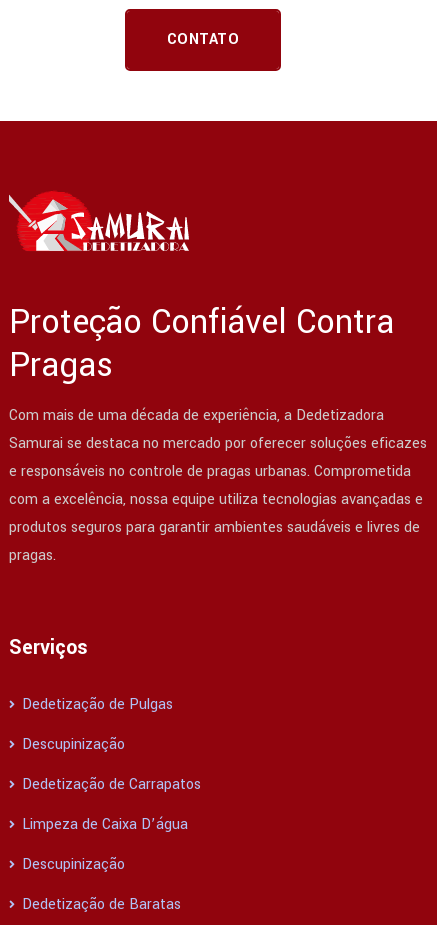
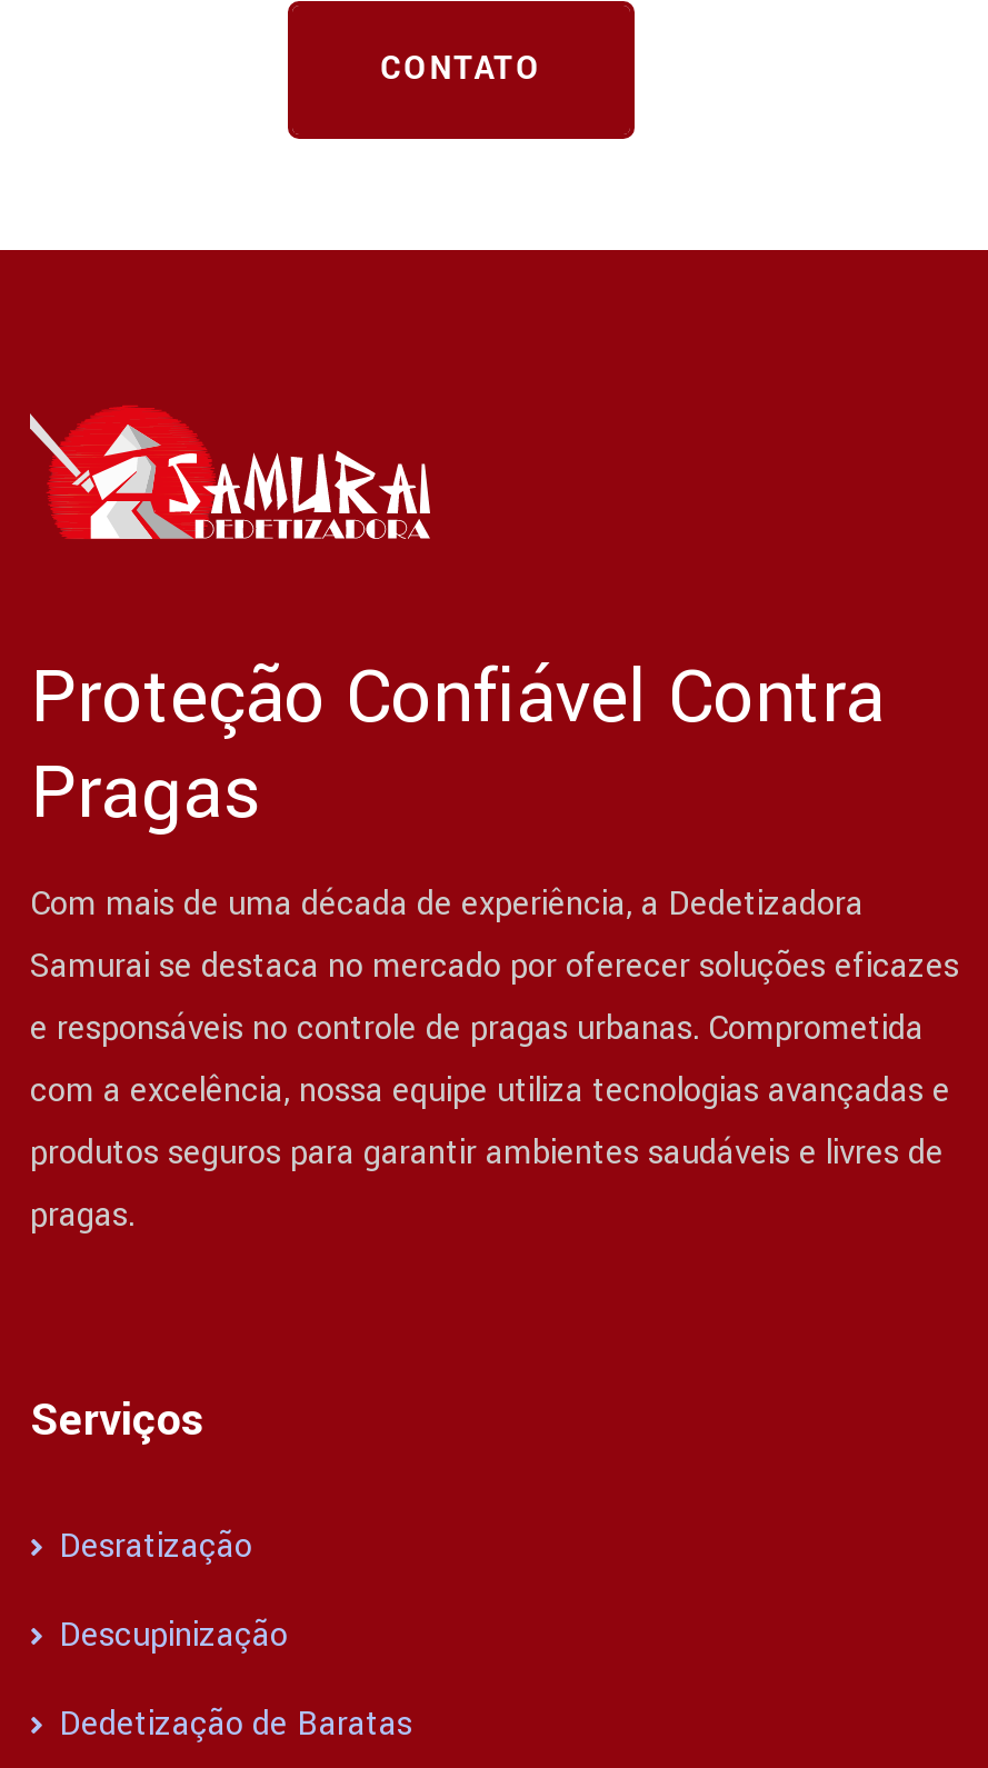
[18,694,201,835] Dedetização de Pulgas | Descupinização | Dedetização de Carrapatos | Limpeza de Caixa D’água -> [50,1524,252,1571] Desratização

